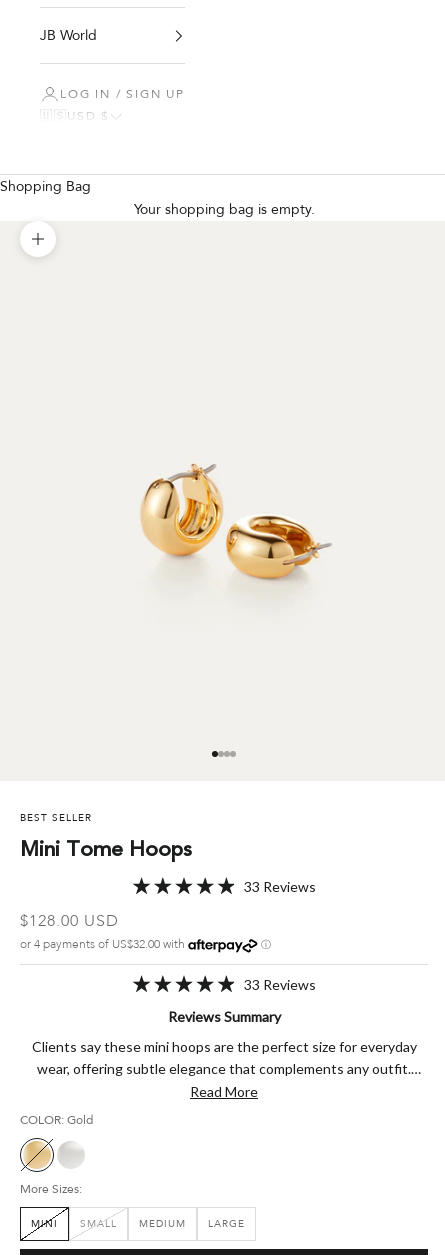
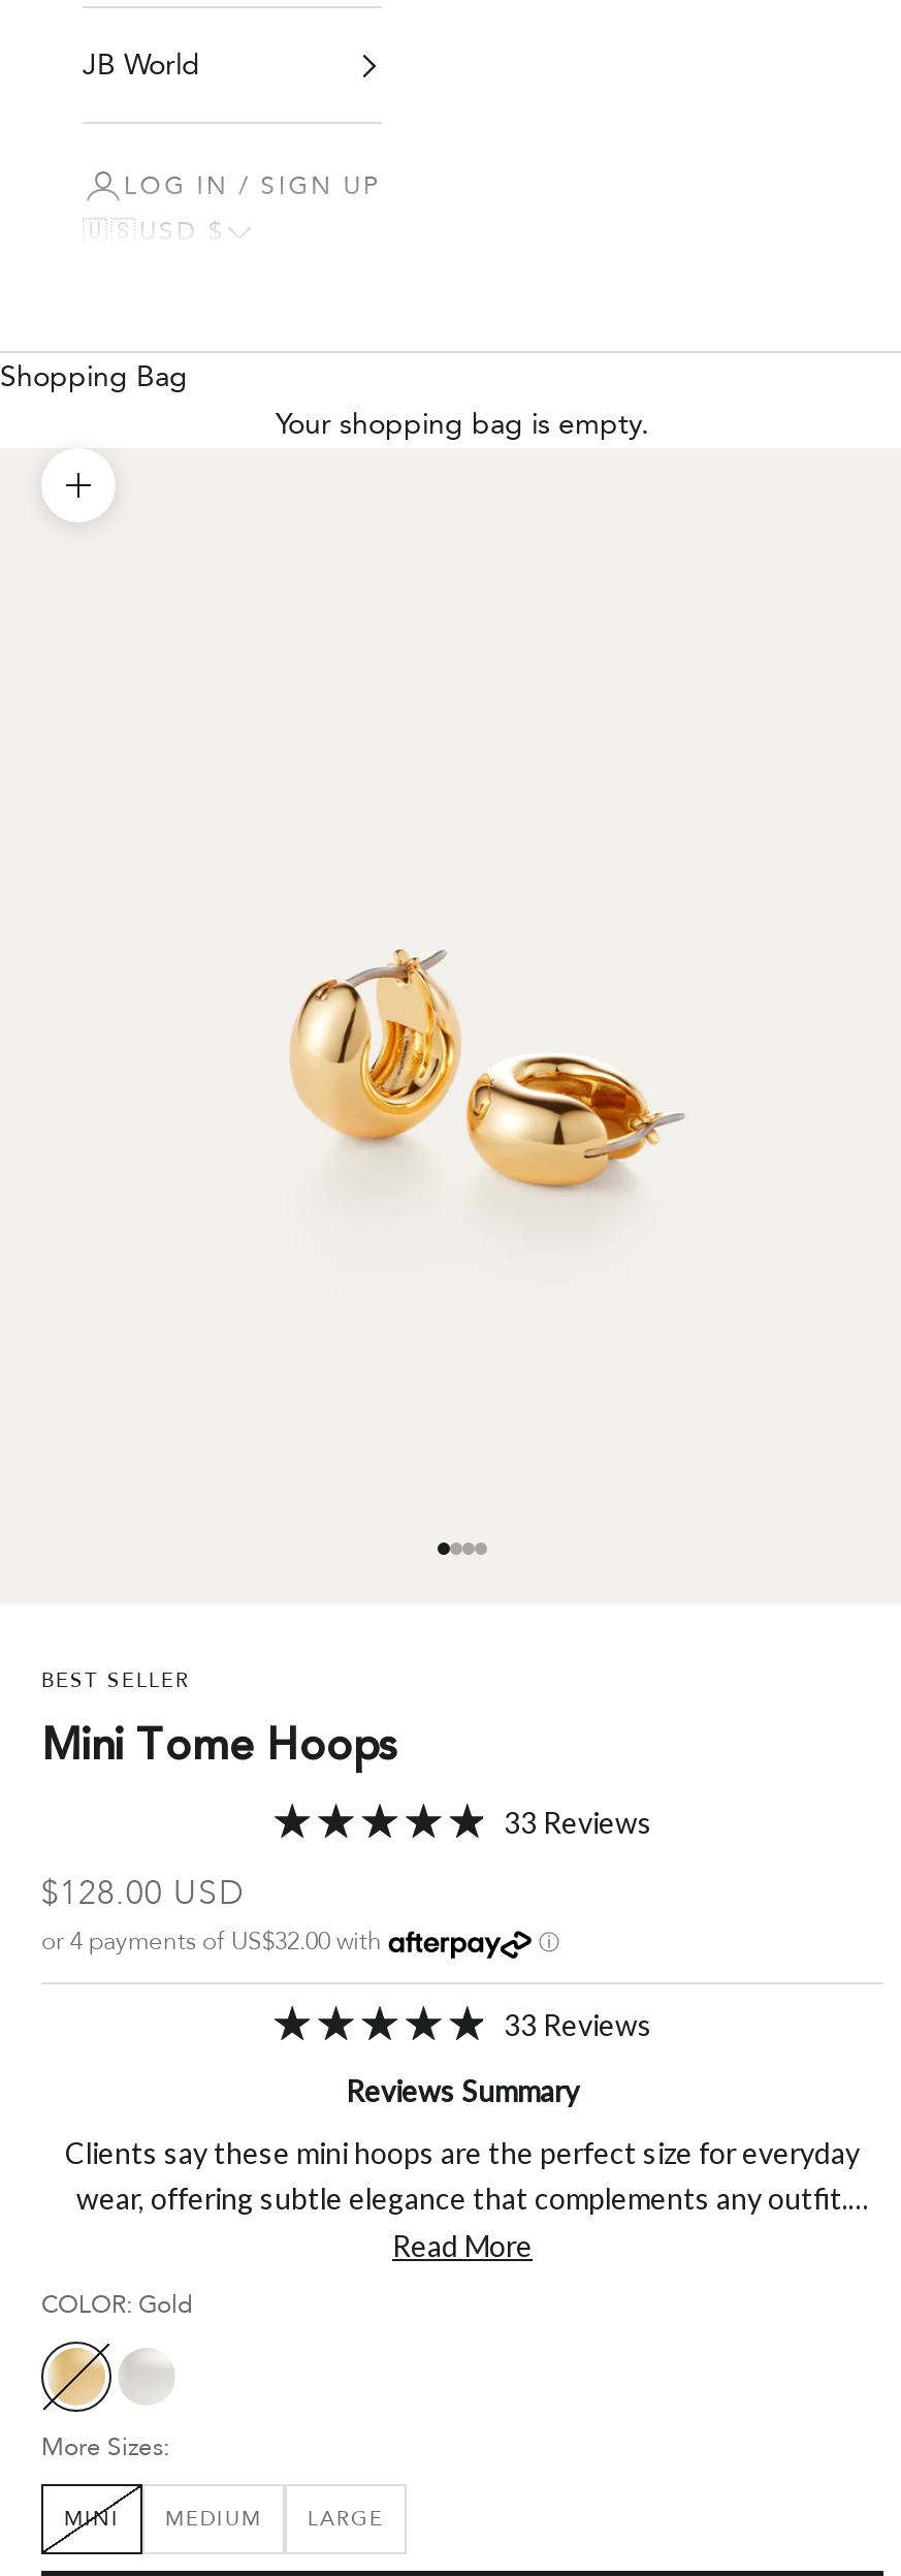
[80,1217,117,1231] SMALL -> none

